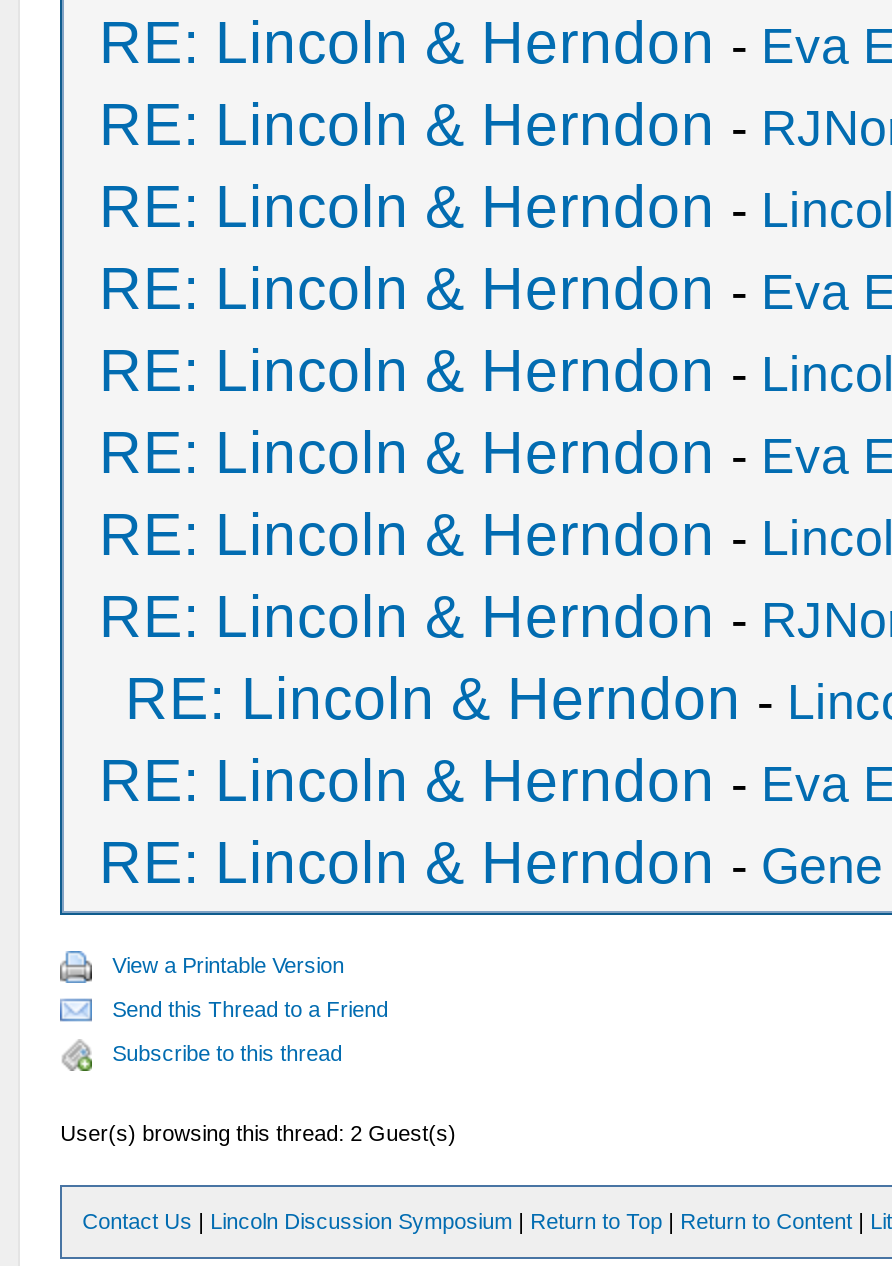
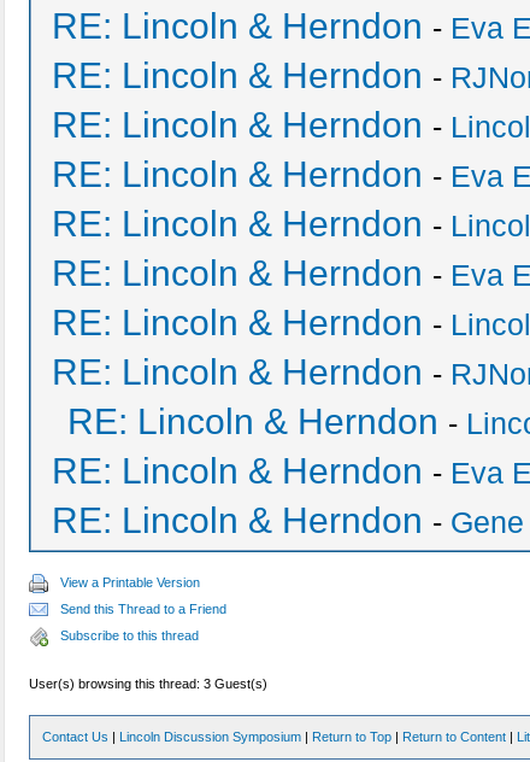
[60,1121,456,1145] User(s) browsing this thread: 2 Guest(s) -> [29,676,268,691] User(s) browsing this thread: 3 Guest(s)

